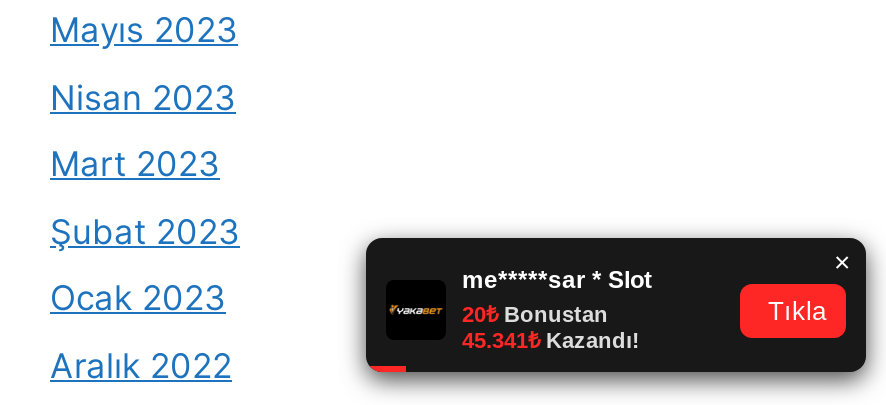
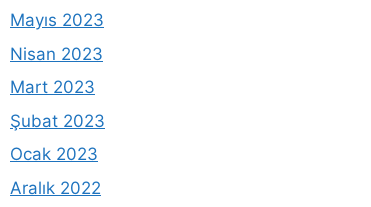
[354,234,878,392] [image] -> none

